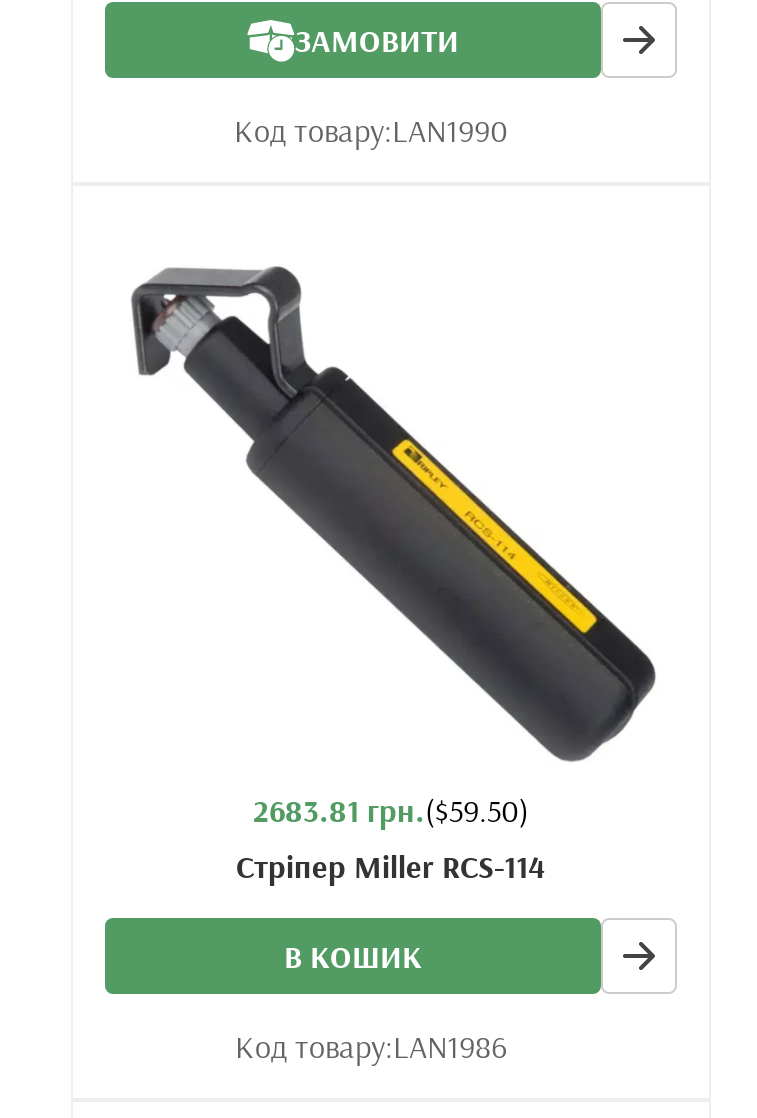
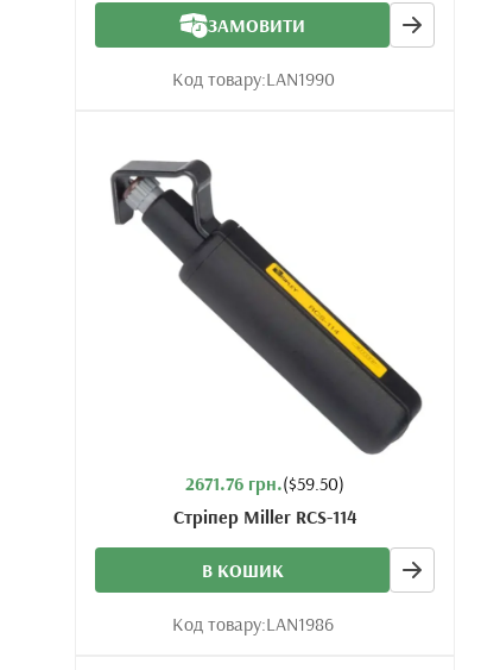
[253,790,529,830] 2683.81 грн.($59.50) -> [185,471,344,495] 2671.76 грн.($59.50)

